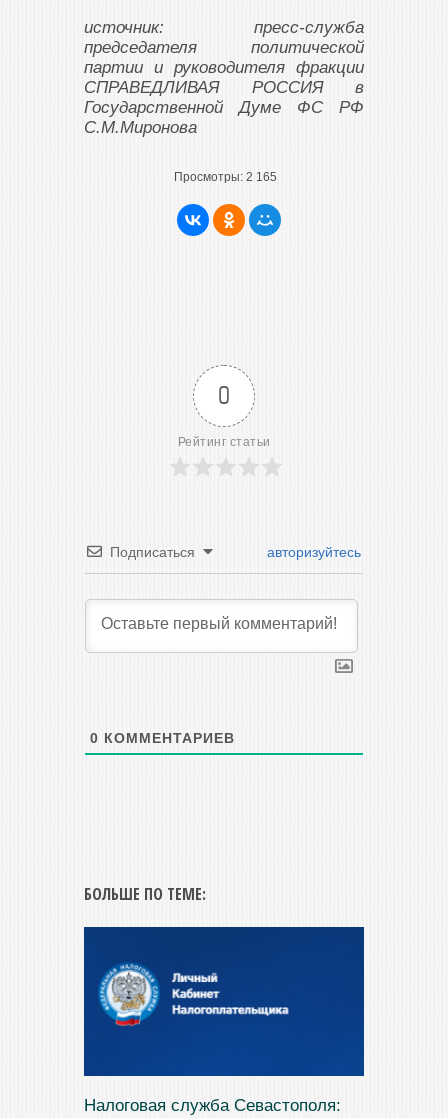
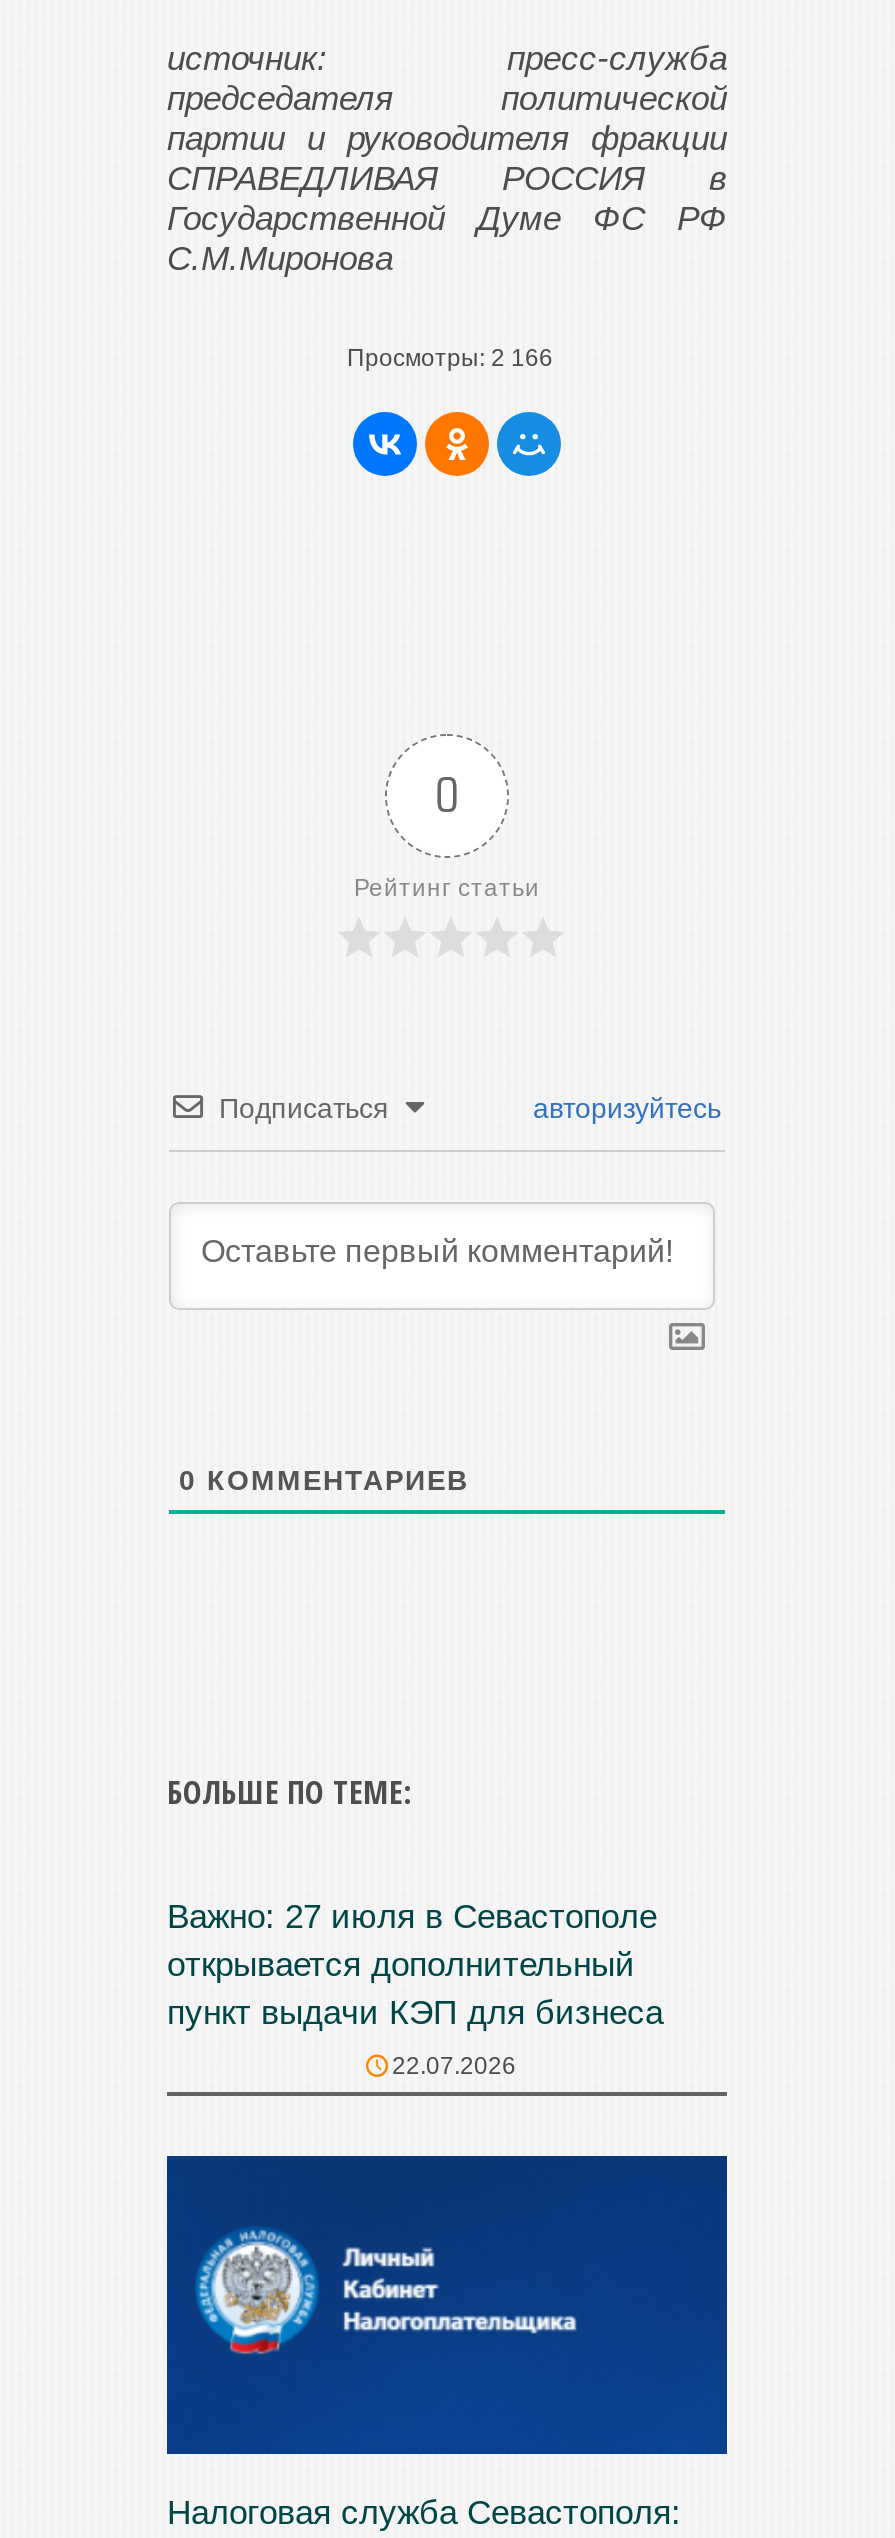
[174,170,277,184] Просмотры: 2 165 -> [347,344,553,372] Просмотры: 2 166
none -> [167,1898,663,2080] Важно: 27 июля в Севастополе | открывается дополнительный | пункт выдачи КЭП для бизнеса | 22.07.2026

